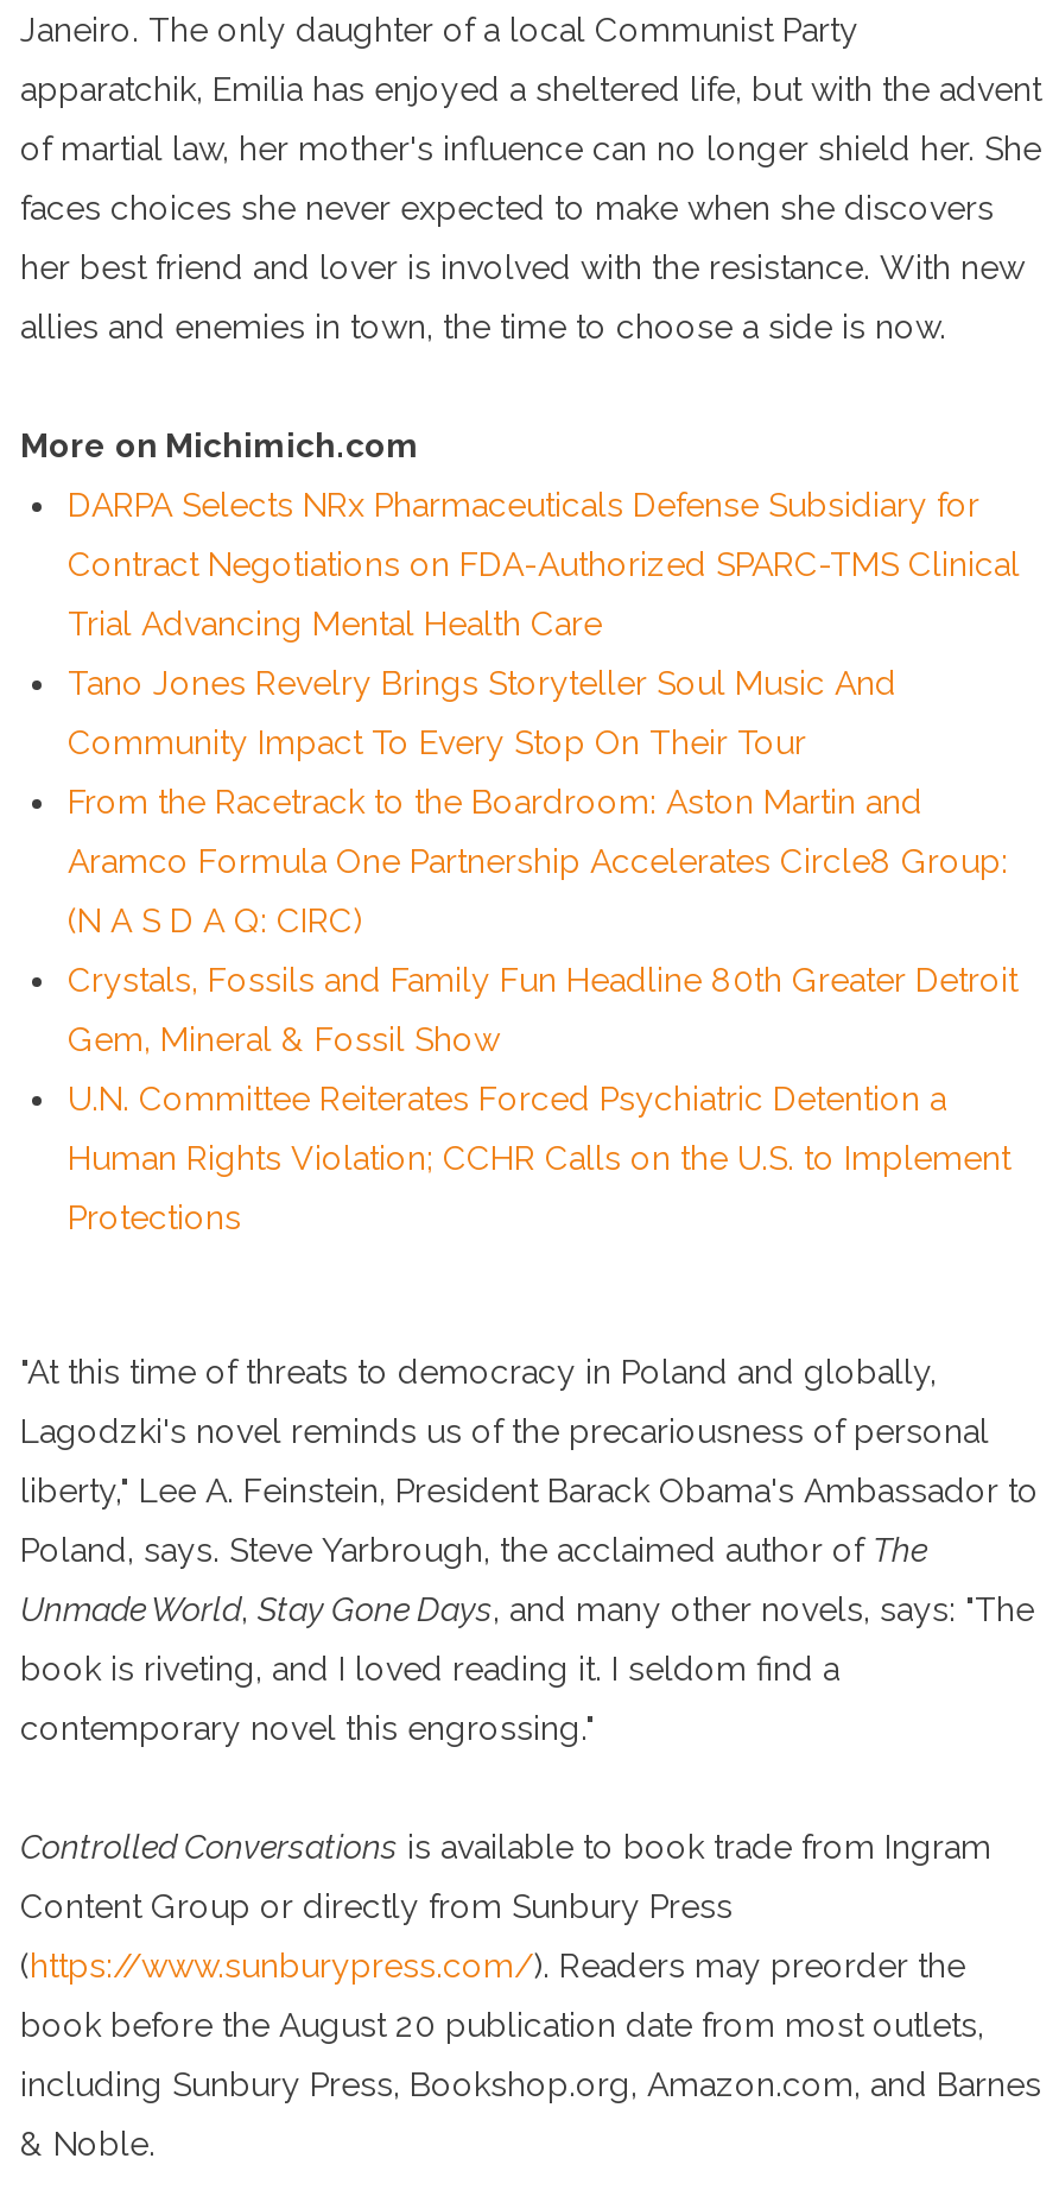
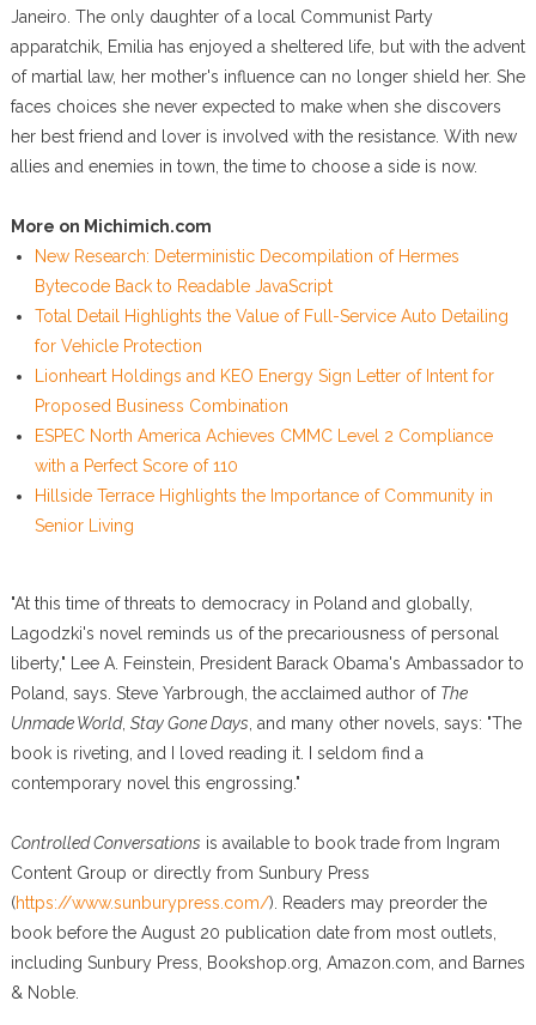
[68,486,1020,1236] DARPA Selects NRx Pharmaceuticals Defense Subsidiary for | Contract Negotiations on FDA-Authorized SPARC-TMS Clinical | Trial Advancing Mental Health Care | Tano Jones Revelry Brings Storyteller Soul Music And | Community Impact To Every Stop On Their Tour | From the Racetrack to the Boardroom: Aston Martin and | Aramco Formula One Partnership Accelerates Circle8 Group: | (N A S D A Q: CIRC) | Crystals, Fossils and Family Fun Headline 80th Greater Detroit | Gem, Mineral & Fossil Show | U.N. Committee Reiterates Forced Psychiatric Detention a | Human Rights Violation; CCHR Calls on the U.S. to Implement | Protections -> [35,247,508,535] New Research: Deterministic Decompilation of Hermes | Bytecode Back to Readable JavaScript | Total Detail Highlights the Value of Full-Service Auto Detailing | for Vehicle Protection | Lionheart Holdings and KEO Energy Sign Letter of Intent for | Proposed Business Combination | ESPEC North America Achieves CMMC Level 2 Compliance | with a Perfect Score of 110 | Hillside Terrace Highlights the Importance of Community in | Senior Living

